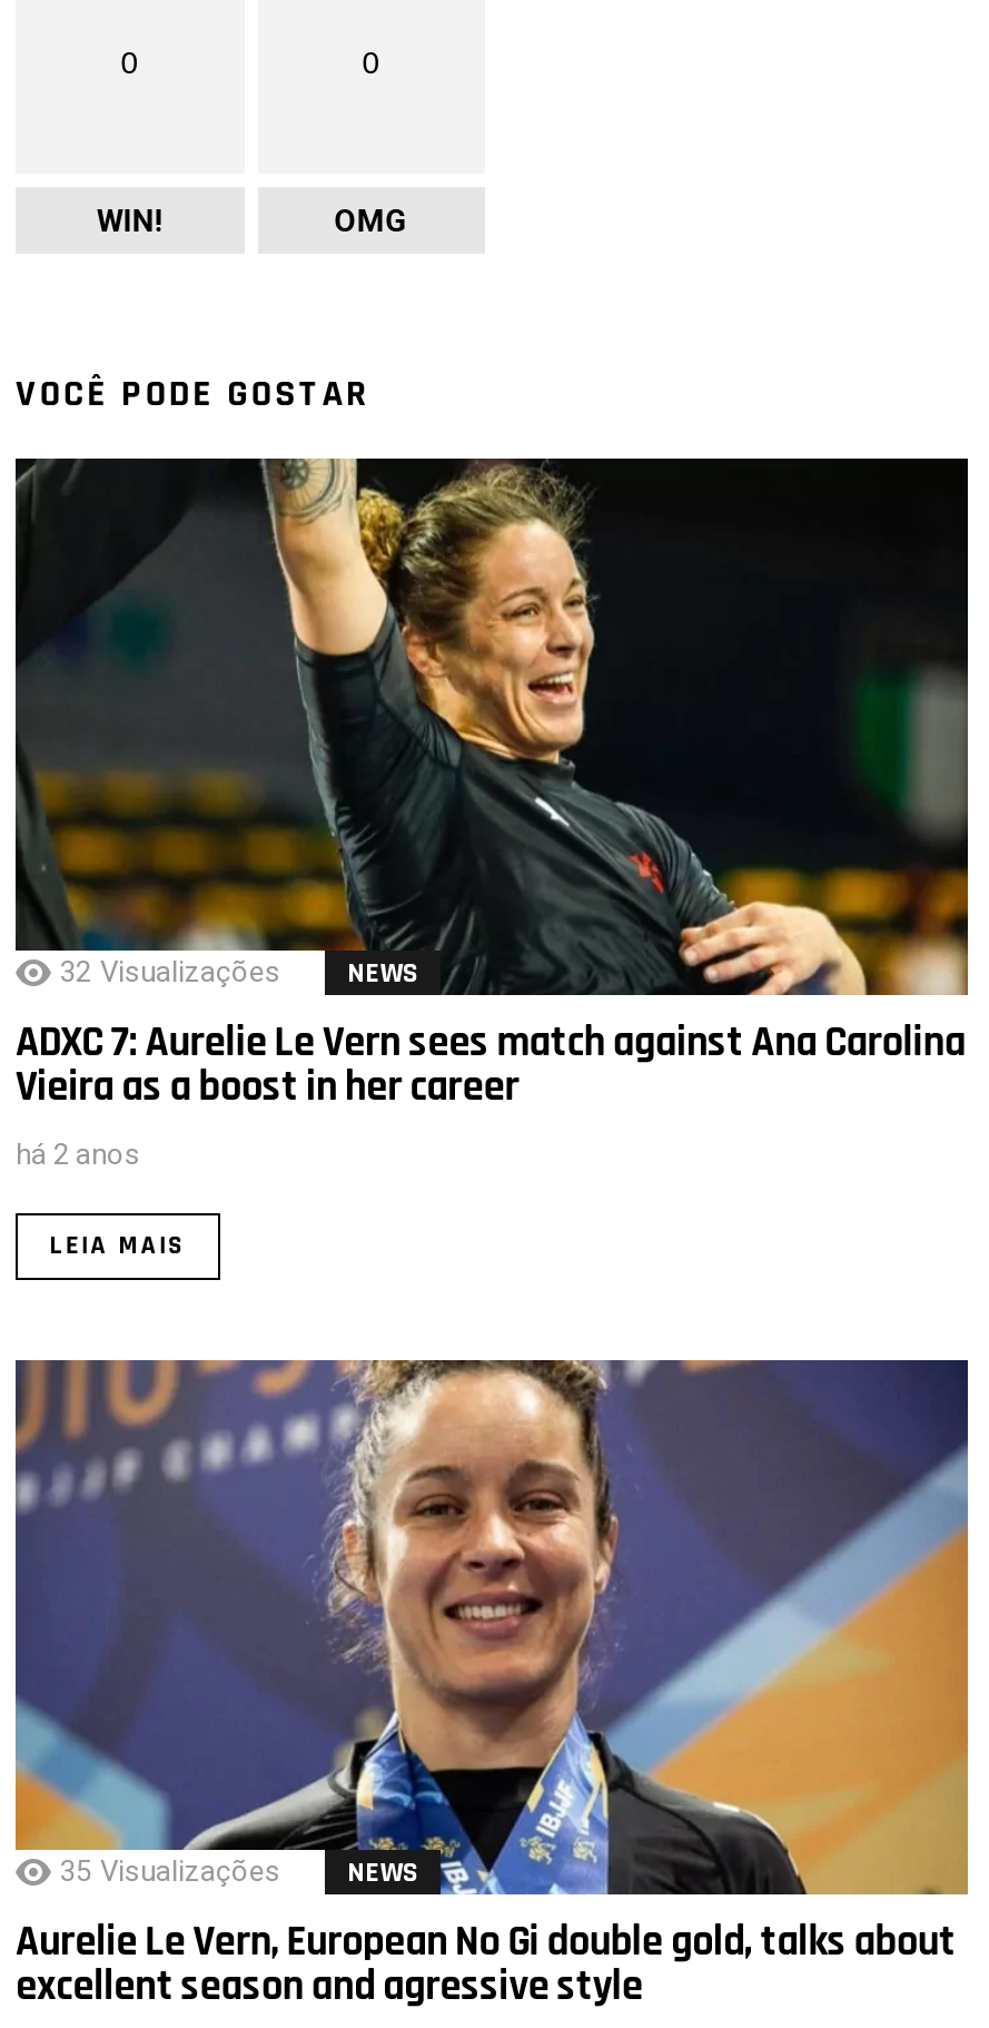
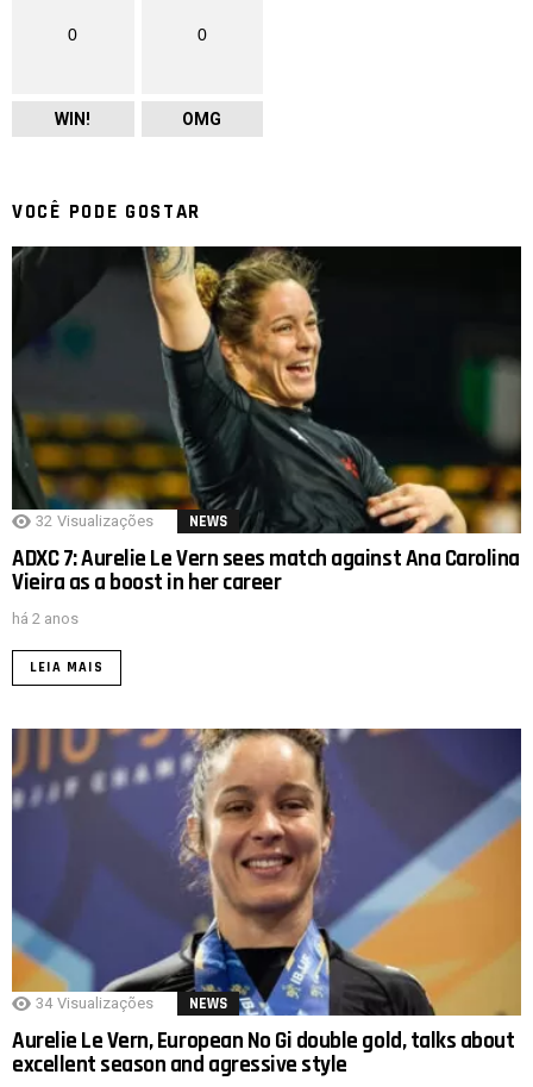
[60,1854,280,1888] 35 Visualizações -> [36,994,153,1012] 34 Visualizações

